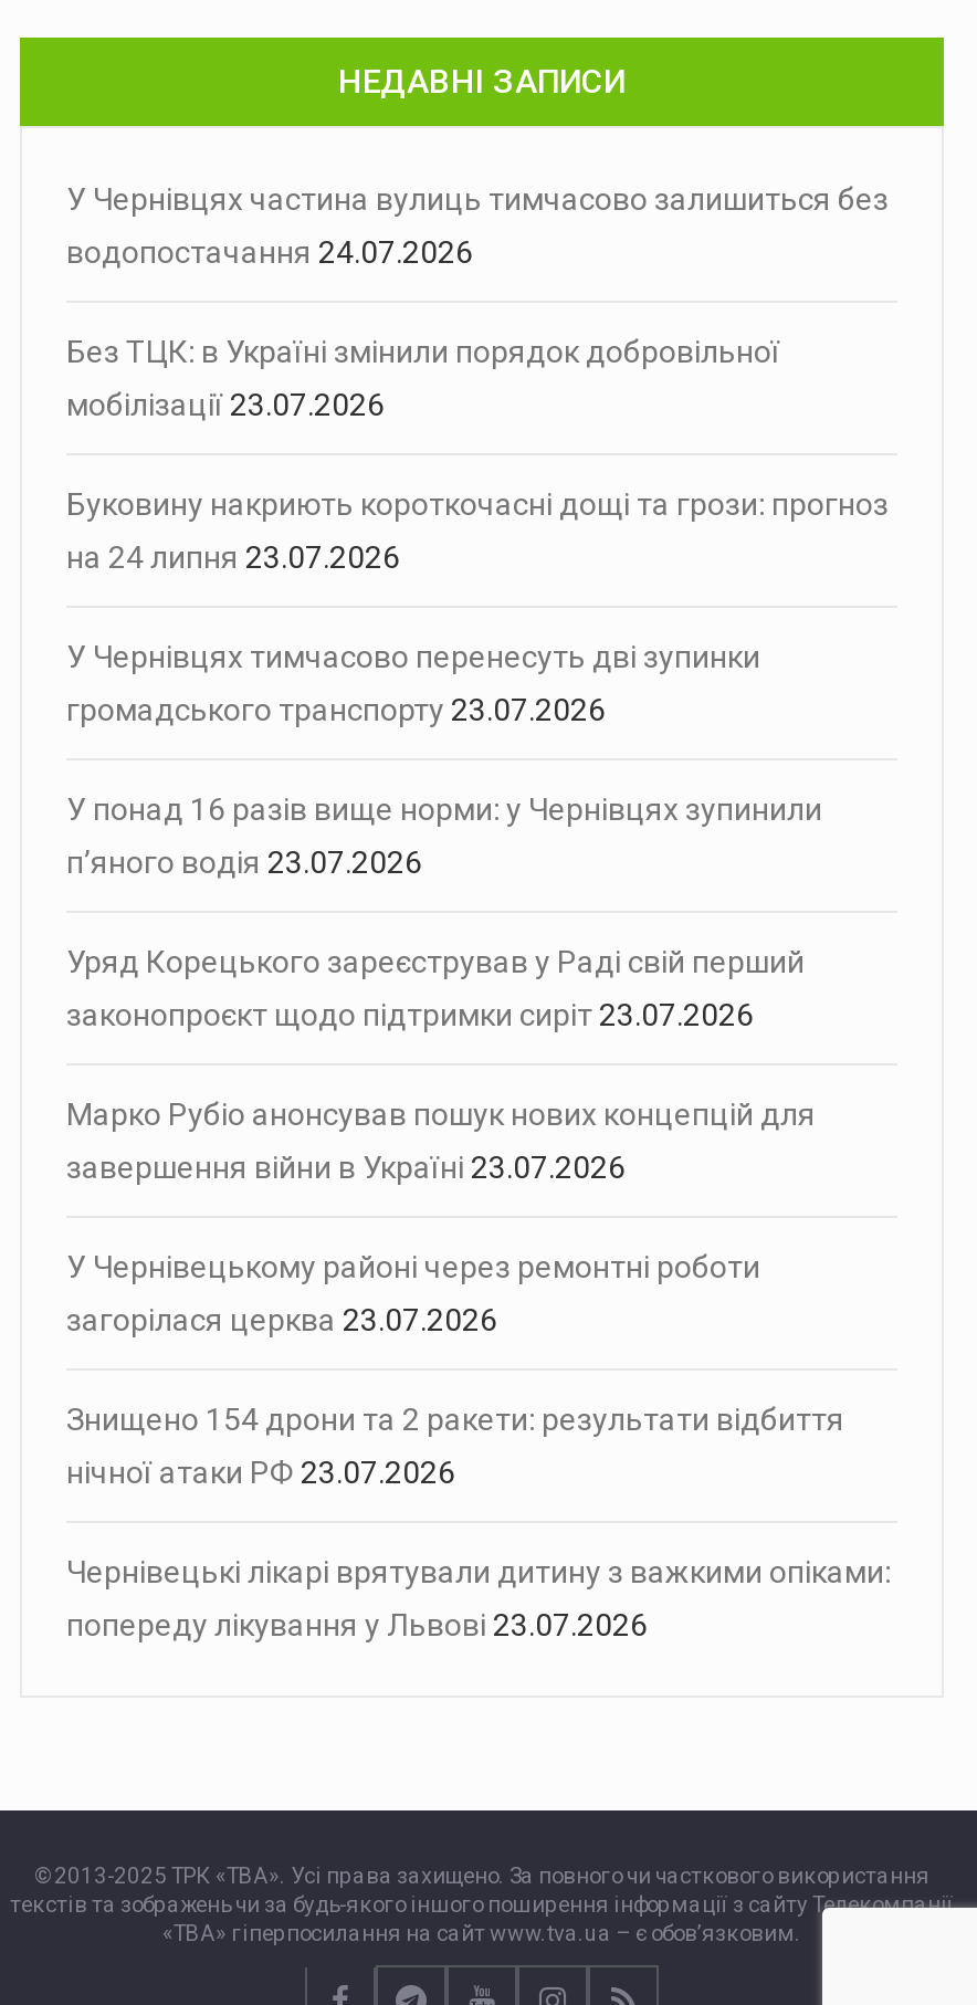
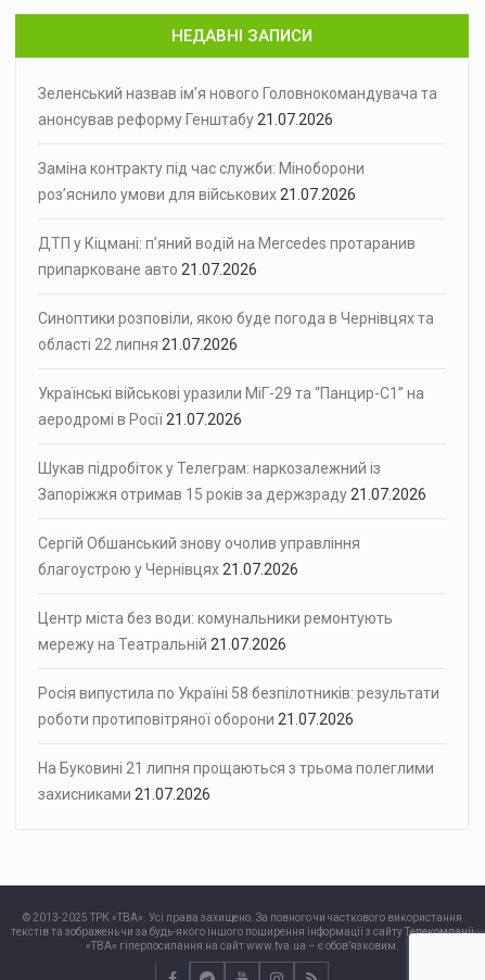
[66,182,889,218] У Чернівцях частина вулиць тимчасово залишиться без -> [38,84,437,102] Зеленський назвав ім’я нового Головнокомандувача та
[66,235,473,271] водопостачання 24.07.2026 -> [38,110,333,128] анонсував реформу Генштабу 21.07.2026
[66,335,780,370] Без ТЦК: в Україні змінили порядок добровільної -> [38,159,365,177] Заміна контракту під час служби: Міноборони
[66,388,385,423] мобілізації 23.07.2026 -> [38,185,356,203] роз’яснило умови для військових 21.07.2026
[66,487,889,523] Буковину накриють короткочасні дощі та грози: прогноз -> [38,234,416,252] ДТП у Кіцмані: п’яний водій на Mercedes протаранив
[66,540,400,576] на 24 липня 23.07.2026 -> [38,260,257,278] припарковане авто 21.07.2026
[66,640,760,675] У Чернівцях тимчасово перенесуть дві зупинки -> [38,309,434,326] Синоптики розповіли, якою буде погода в Чернівцях та
[66,693,606,728] громадського транспорту 23.07.2026 -> [38,335,238,353] області 22 липня 21.07.2026
[66,792,822,828] У понад 16 разів вище норми: у Чернівцях зупинили -> [38,384,424,401] Українські військові уразили МіГ-29 та “Панцир-С1” на
[66,846,422,881] п’яного водія 23.07.2026 -> [38,410,242,428] аеродромі в Росії 21.07.2026
[66,945,805,980] Уряд Корецького зареєстрував у Раді свій перший -> [38,459,381,476] Шукав підробіток у Телеграм: наркозалежний із
[66,998,754,1033] законопроєкт щодо підтримки сиріт 23.07.2026 -> [38,485,426,502] Запоріжжя отримав 15 років за держзраду 21.07.2026
[66,1098,816,1133] Марко Рубіо анонсував пошук нових концепцій для -> [38,534,360,551] Сергій Обшанський знову очолив управління
[66,1151,626,1186] завершення війни в Україні 23.07.2026 -> [38,560,298,577] благоустрою у Чернівцях 21.07.2026
[66,1250,760,1285] У Чернівецькому районі через ремонтні роботи -> [38,609,393,626] Центр міста без води: комунальники ремонтують
[66,1303,497,1339] загорілася церква 23.07.2026 -> [38,635,286,652] мережу на Театральній 21.07.2026
[66,1403,844,1438] Знищено 154 дрони та 2 ракети: результати відбиття -> [38,684,439,701] Росія випустила по Україні 58 безпілотників: результати
[66,1456,455,1491] нічної атаки РФ 23.07.2026 -> [38,710,354,727] роботи протиповітряної оборони 21.07.2026
[66,1555,891,1591] Чернівецькі лікарі врятували дитину з важкими опіками: -> [38,759,434,776] На Буковині 21 липня прощаються з трьома полеглими
[66,1608,648,1644] попереду лікування у Львові 23.07.2026 -> [38,785,210,802] захисниками 21.07.2026

